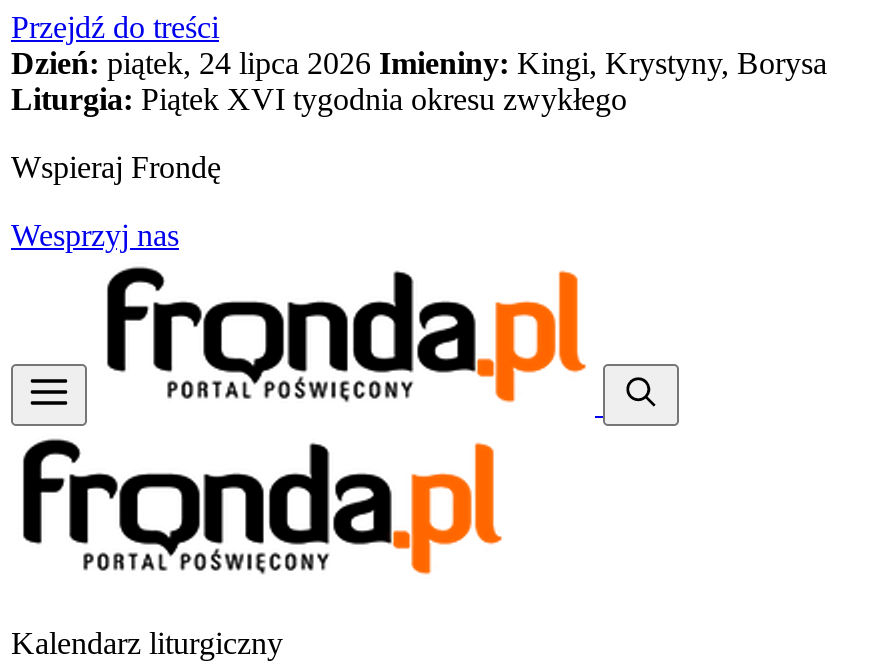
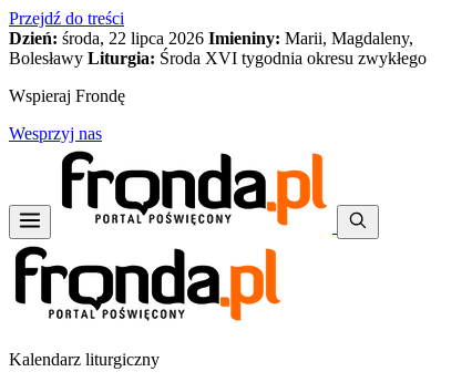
[11,46,827,116] Dzień: piątek, 24 lipca 2026 Imieniny: Kingi, Krystyny, Borysa | Liturgia: Piątek XVI tygodnia okresu zwykłego -> [9,29,427,68] Dzień: środa, 22 lipca 2026 Imieniny: Marii, Magdaleny, | Bolesławy Liturgia: Środa XVI tygodnia okresu zwykłego

